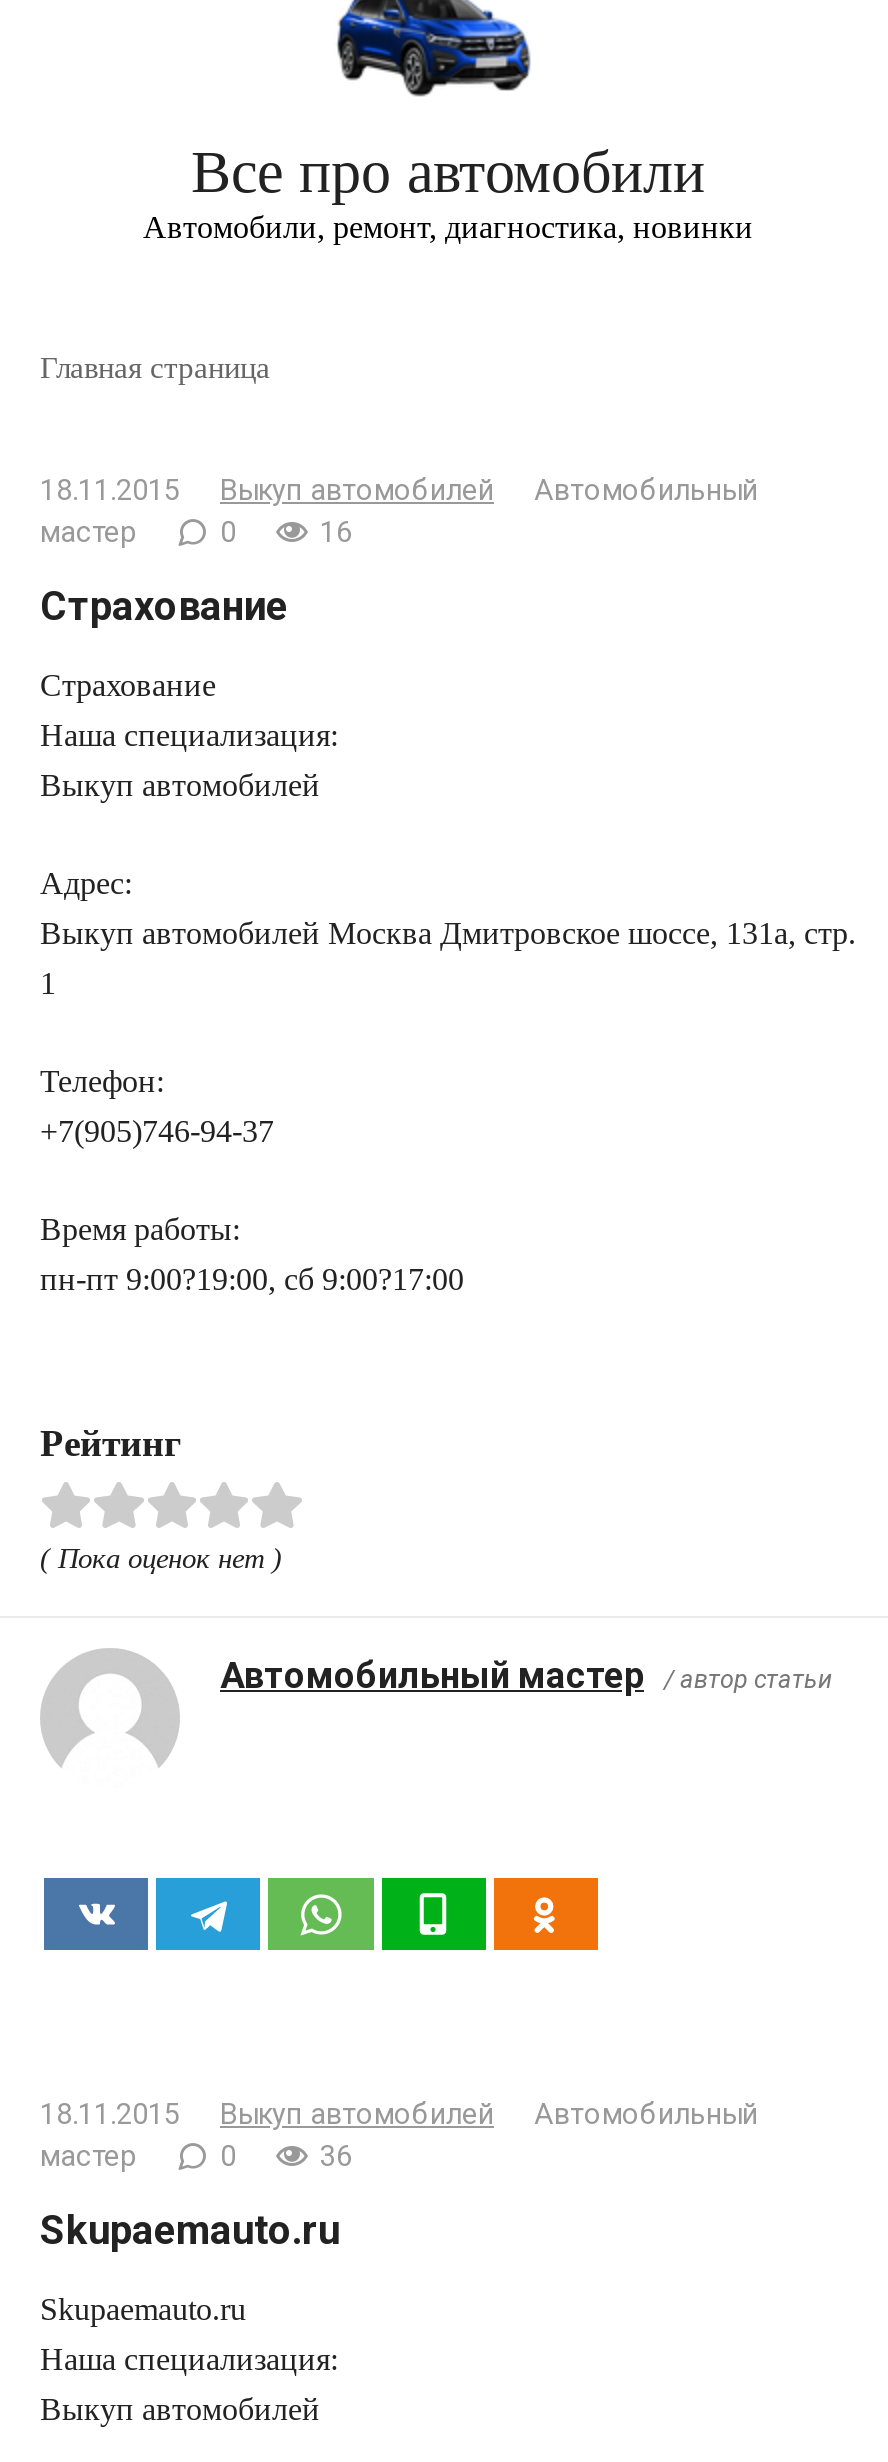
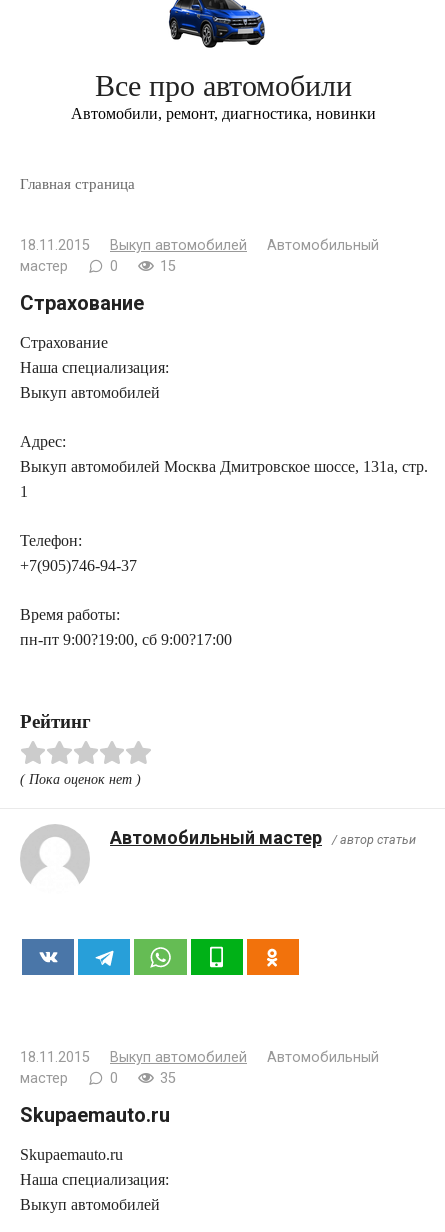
[320,516,352,550] 16 -> [160,258,176,275] 15
[320,2141,352,2175] 36 -> [160,1070,176,1087] 35

